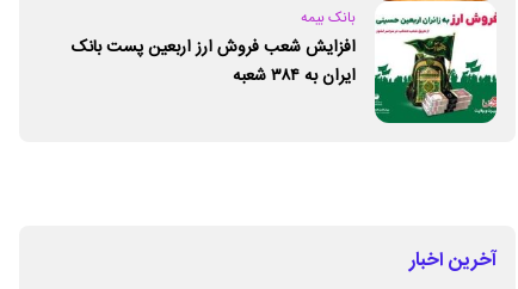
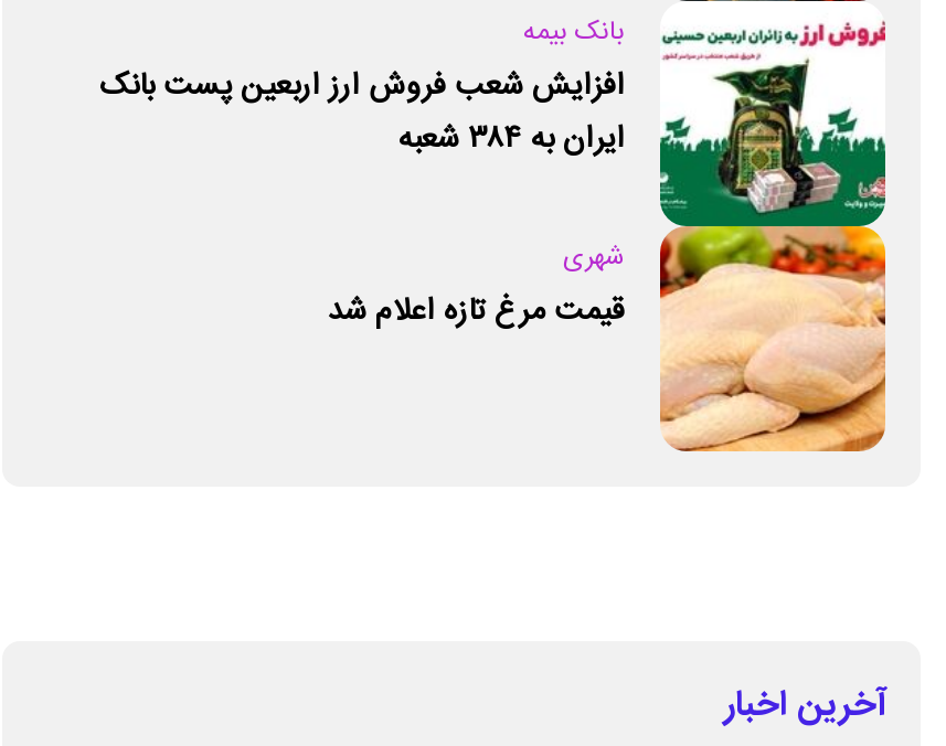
none -> [327,223,887,452] [image] | شهری | قیمت مرغ تازه اعلام شد

